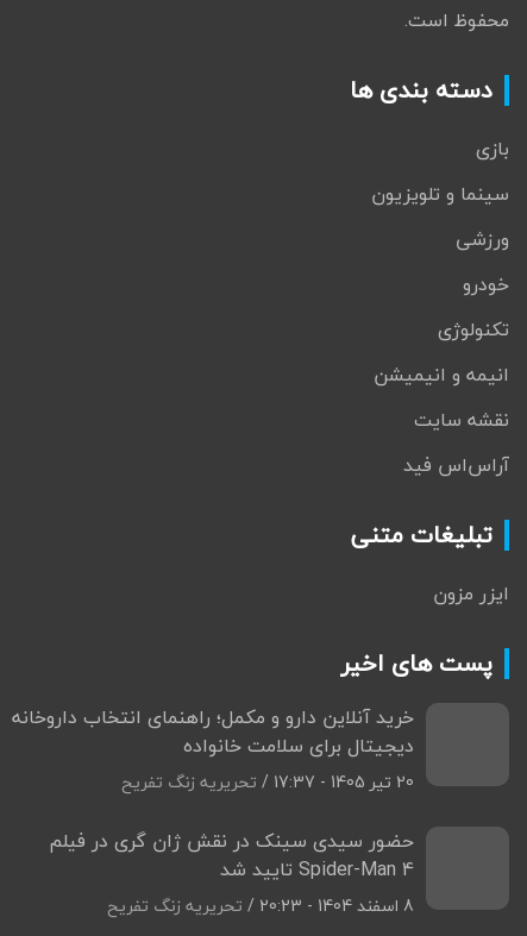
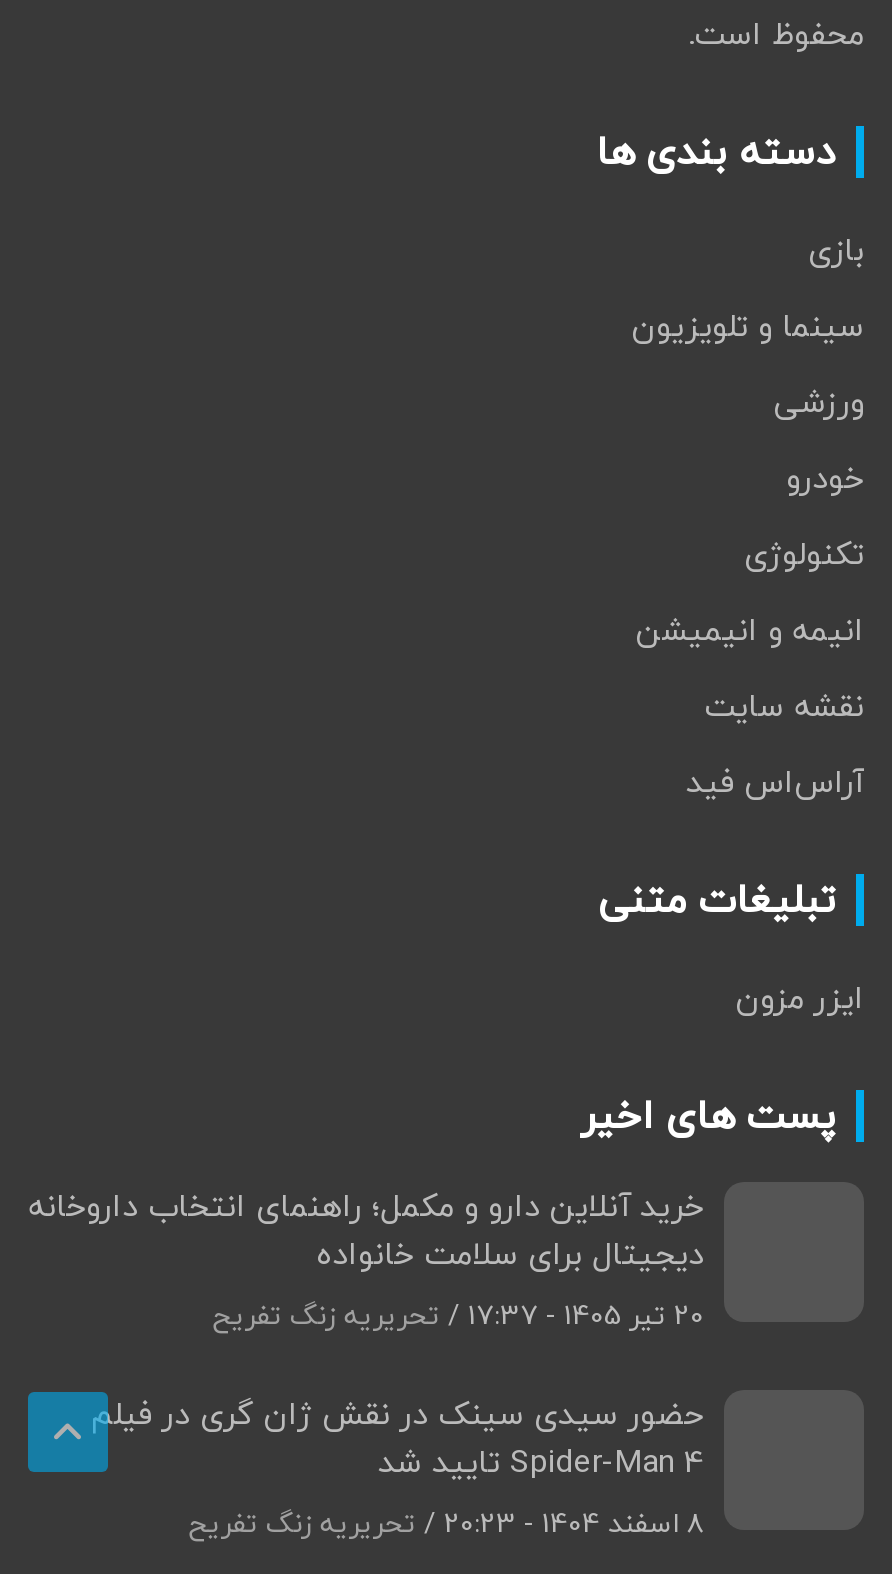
none -> [26,1390,110,1474] [image]

